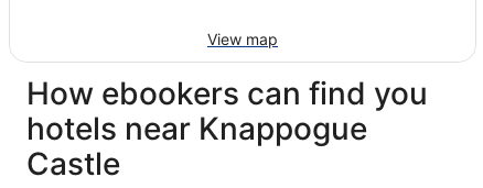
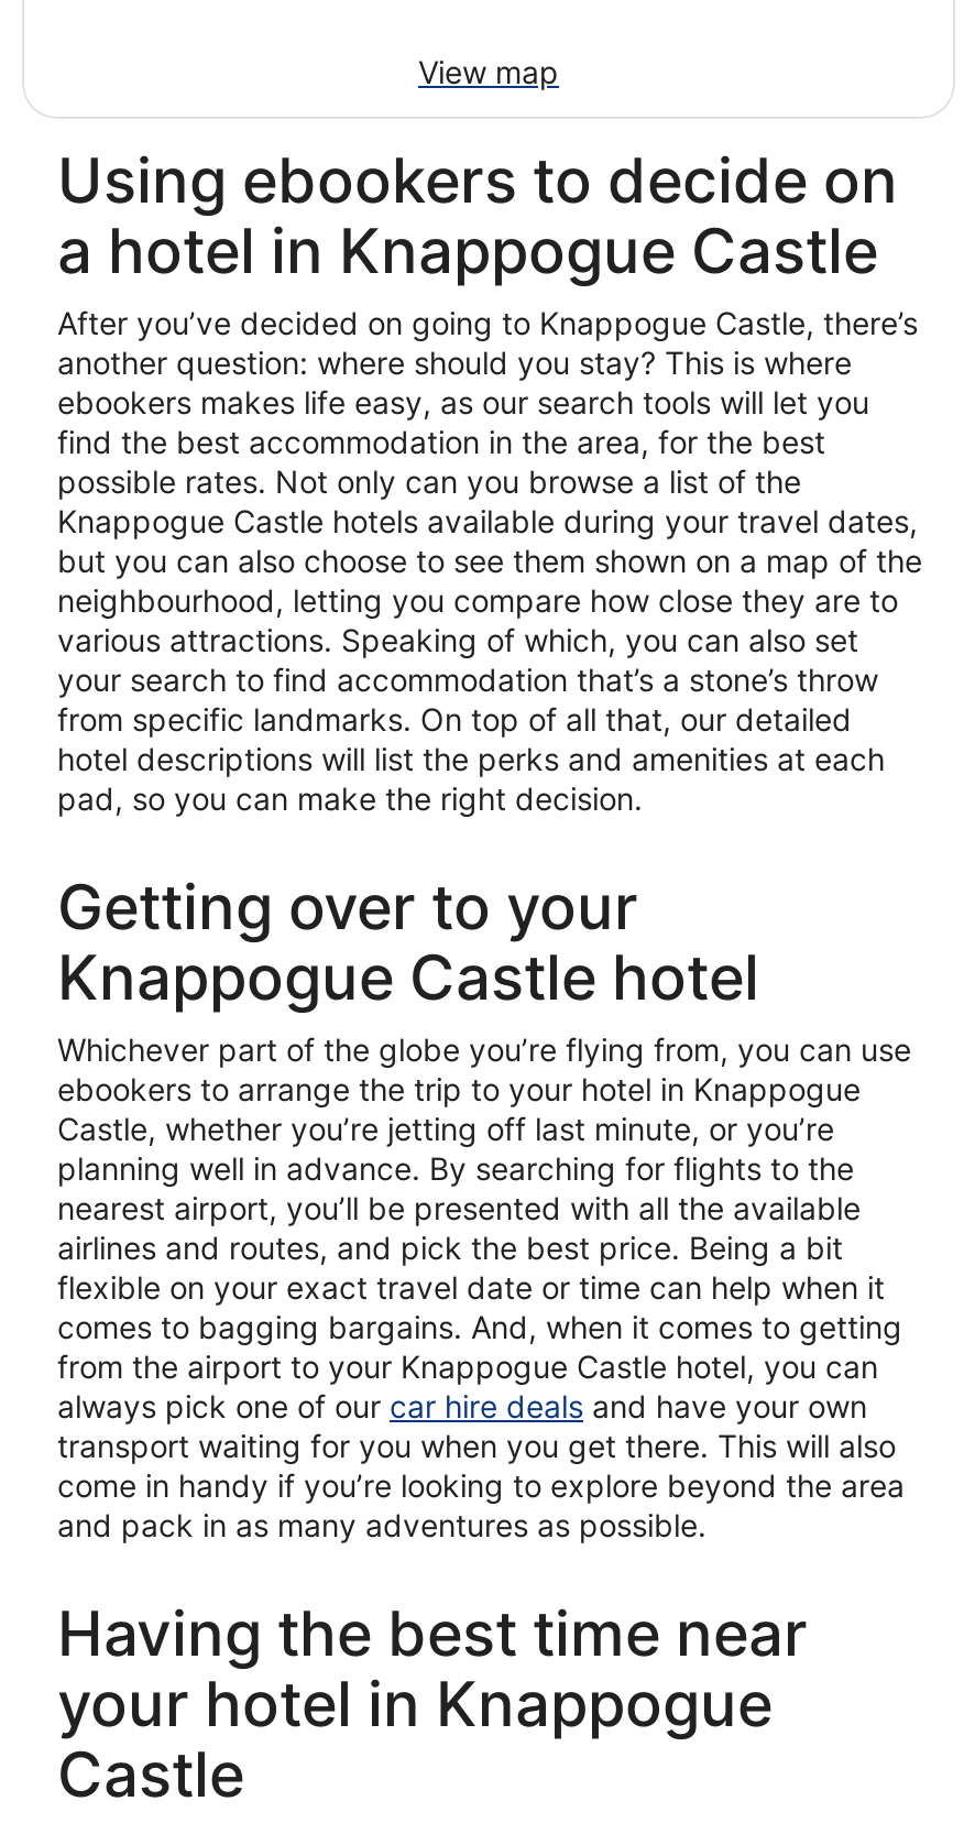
[26,75,428,147] How ebookers can find you | hotels near Knappogue -> [57,143,922,1742] Using ebookers to decide on | a hotel in Knappogue Castle | After you’ve decided on going to Knappogue Castle, there’s | another question: where should you stay? This is where | ebookers makes life easy, as our search tools will let you | find the best accommodation in the area, for the best | possible rates. Not only can you browse a list of the | Knappogue Castle hotels available during your travel dates, | but you can also choose to see them shown on a map of the | neighbourhood, letting you compare how close they are to | various attractions. Speaking of which, you can also set | your search to find accommodation that’s a stone’s throw | from specific landmarks. On top of all that, our detailed | hotel descriptions will list the perks and amenities at each | pad, so you can make the right decision. | Getting over to your | Knappogue Castle hotel | Whichever part of the globe you’re flying from, you can use | ebookers to arrange the trip to your hotel in Knappogue | Castle, whether you’re jetting off last minute, or you’re | planning well in advance. By searching for flights to the | nearest airport, you’ll be presented with all the available | airlines and routes, and pick the best price. Being a bit | flexible on your exact travel date or time can help when it | comes to bagging bargains. And, when it comes to getting | from the airport to your Knappogue Castle hotel, you can | always pick one of our car hire deals and have your own | transport waiting for you when you get there. This will also | come in handy if you’re looking to explore beyond the area | and pack in as many adventures as possible. | Having the best time near | your hotel in Knappogue

